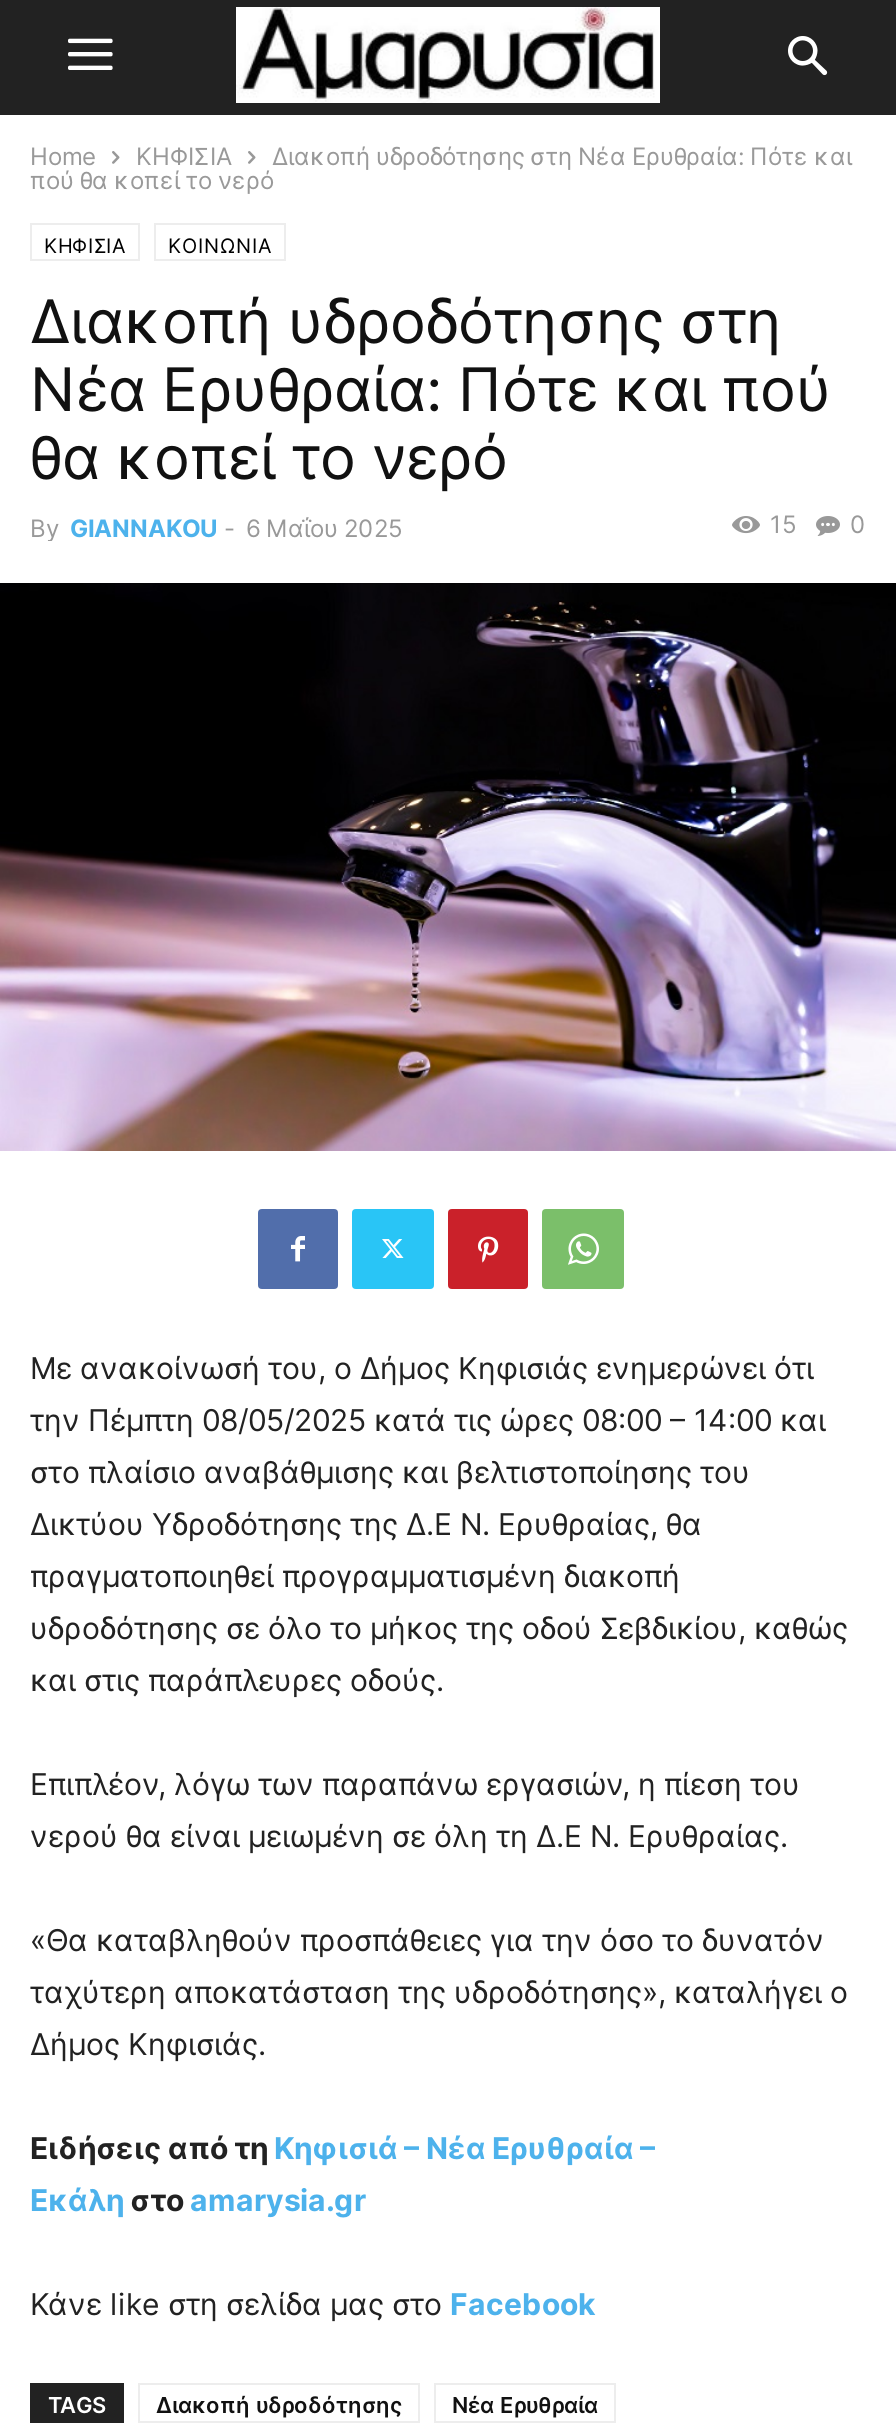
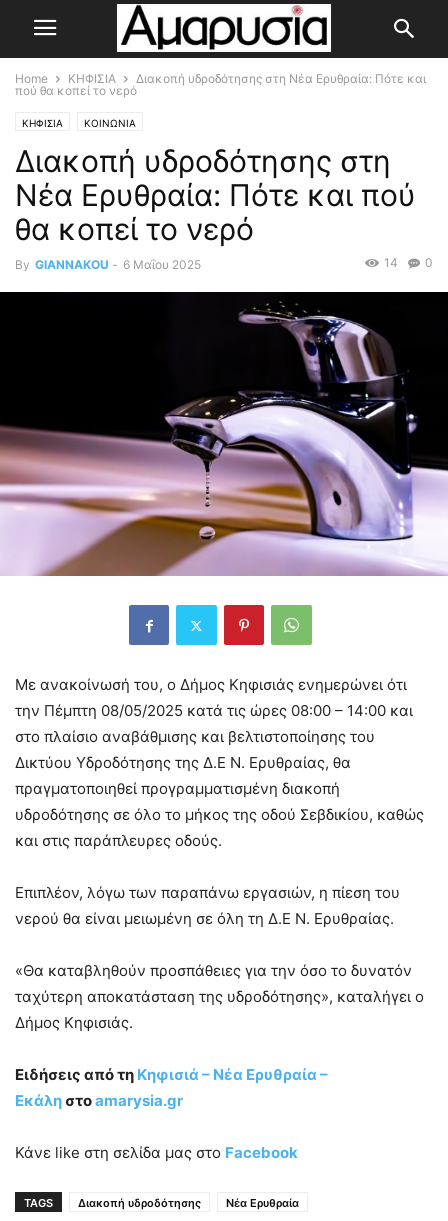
[770,509,866,539] 15 0 -> [384,255,433,270] 14 0

